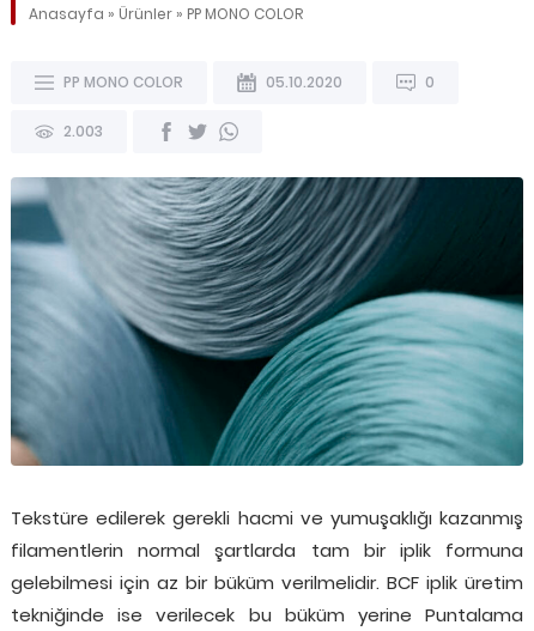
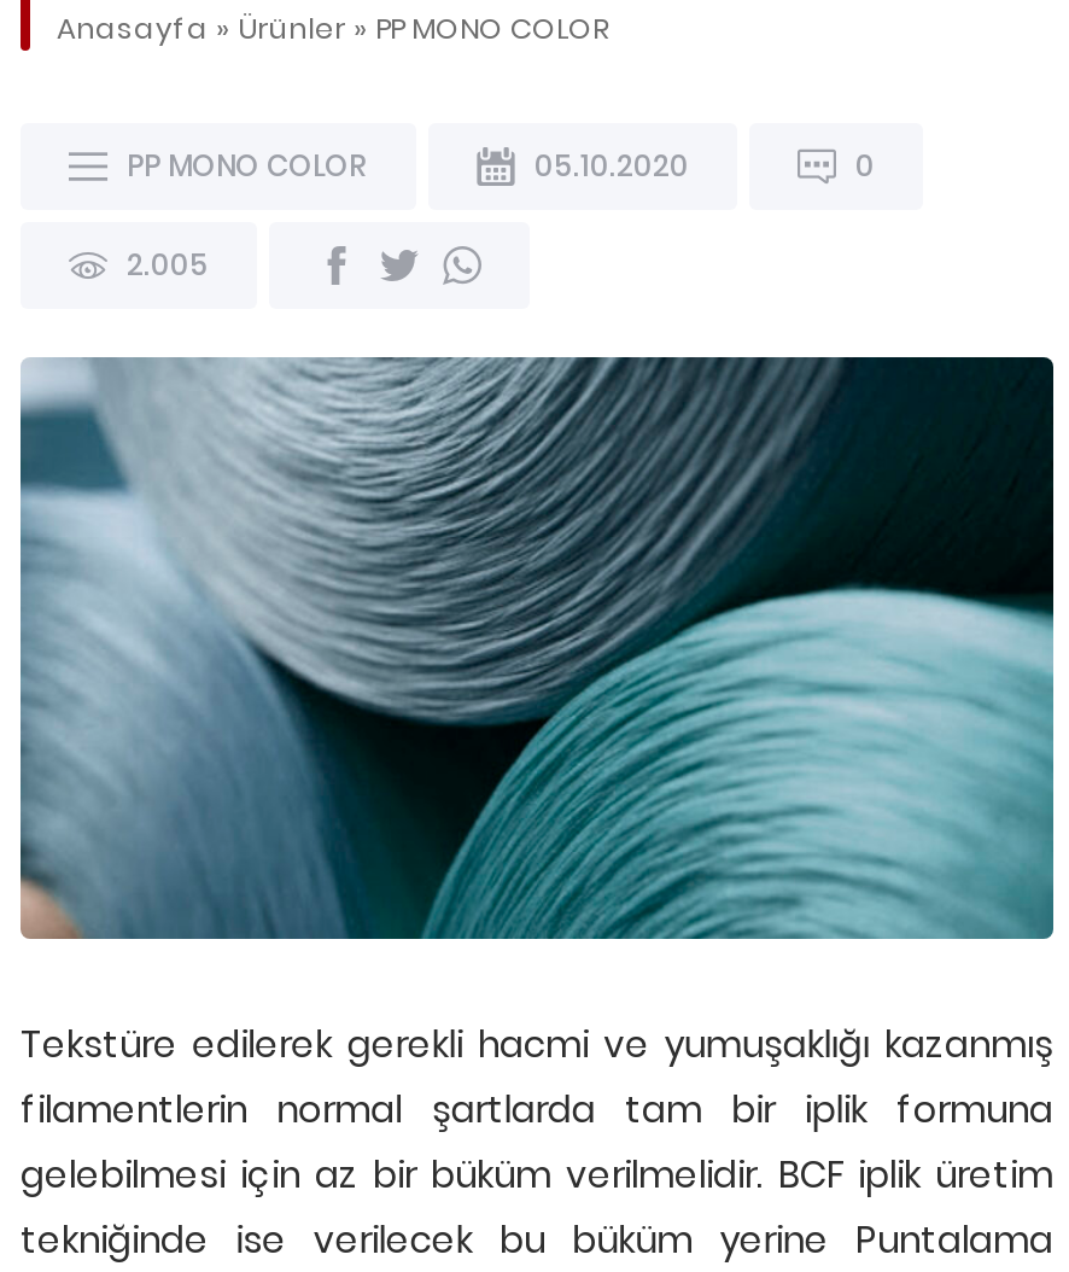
[63,121,103,141] 2.003 -> [127,244,209,285] 2.005

